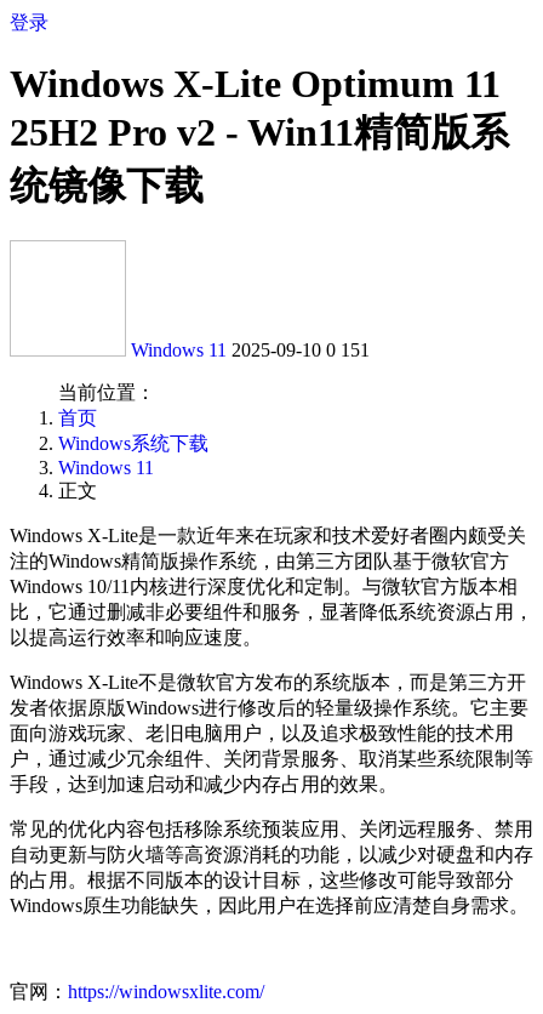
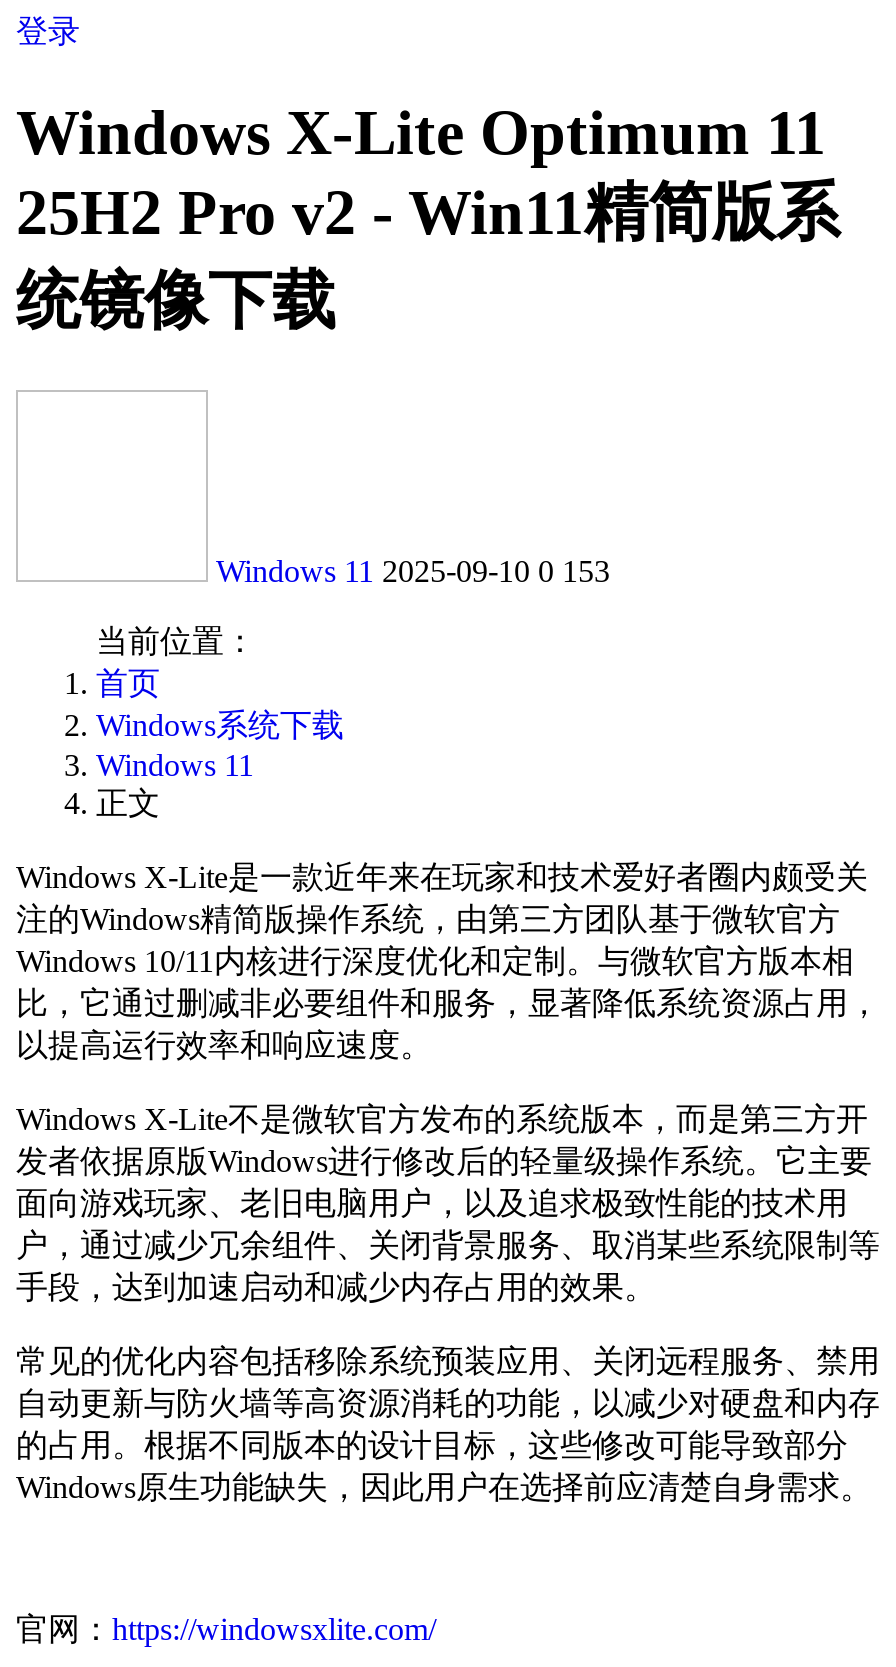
[131,339,370,360] Windows 11 2025-09-10 0 151 -> [216,554,610,588] Windows 11 2025-09-10 0 153

